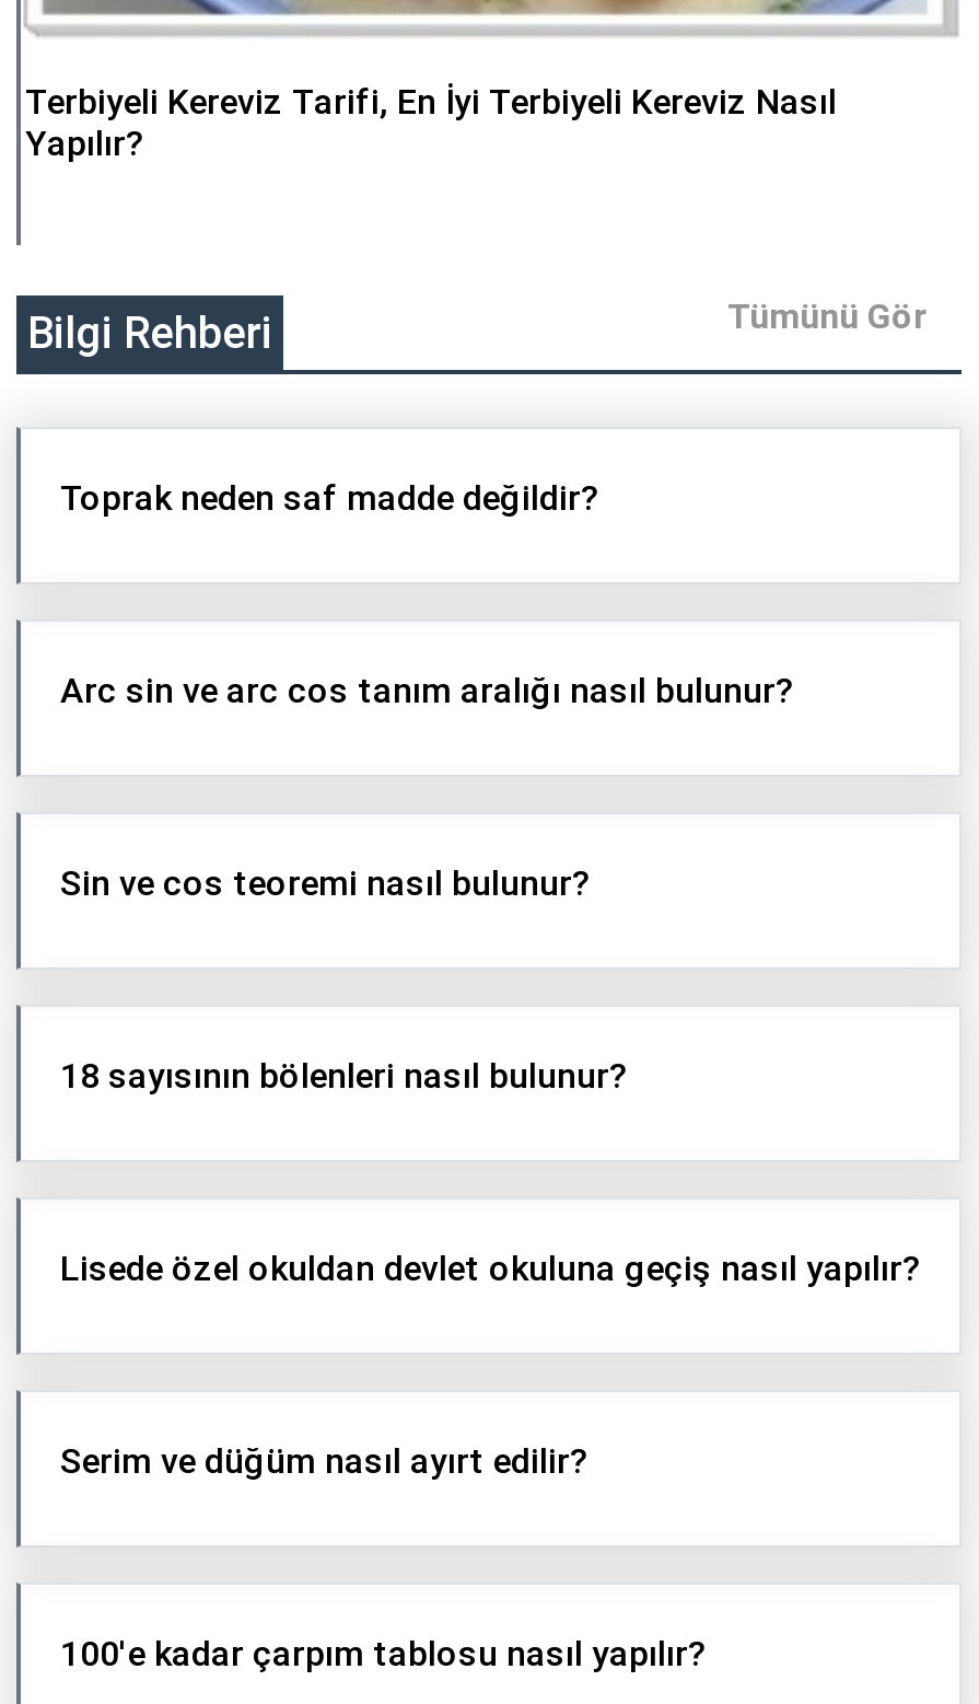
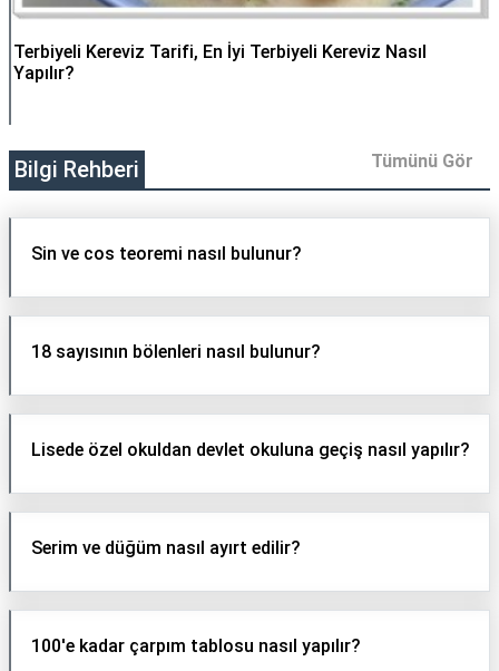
[60,478,601,520] Toprak neden saf madde değildir? -> none
[60,671,795,712] Arc sin ve arc cos tanım aralığı nasıl bulunur? -> none

